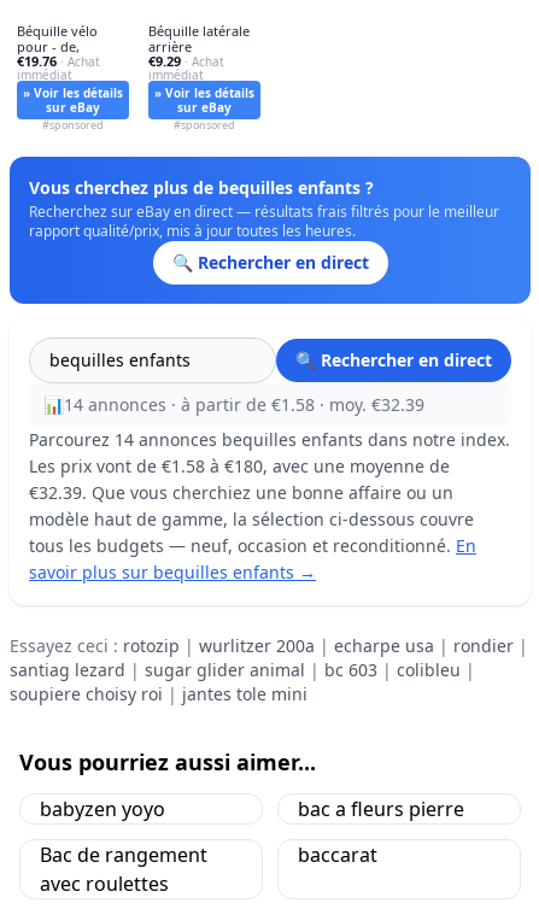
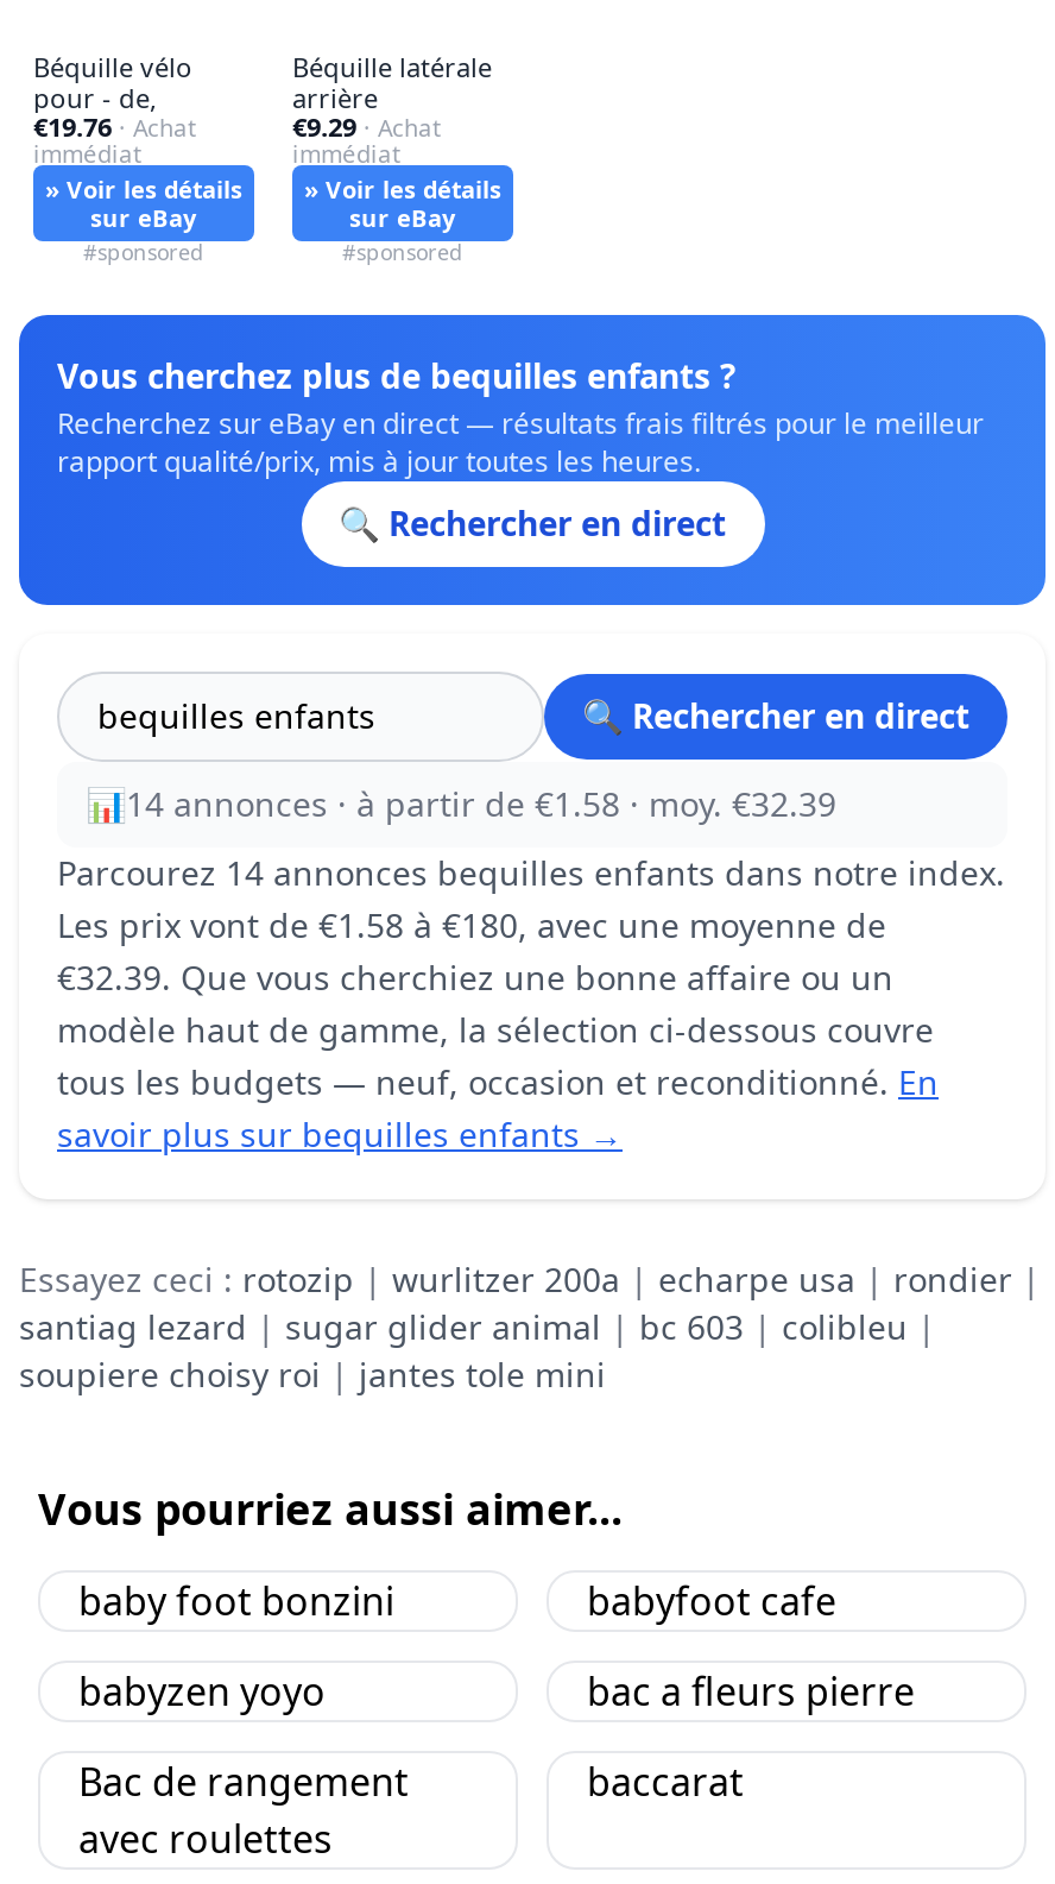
none -> [78,1575,836,1627] baby foot bonzini | babyfoot cafe

